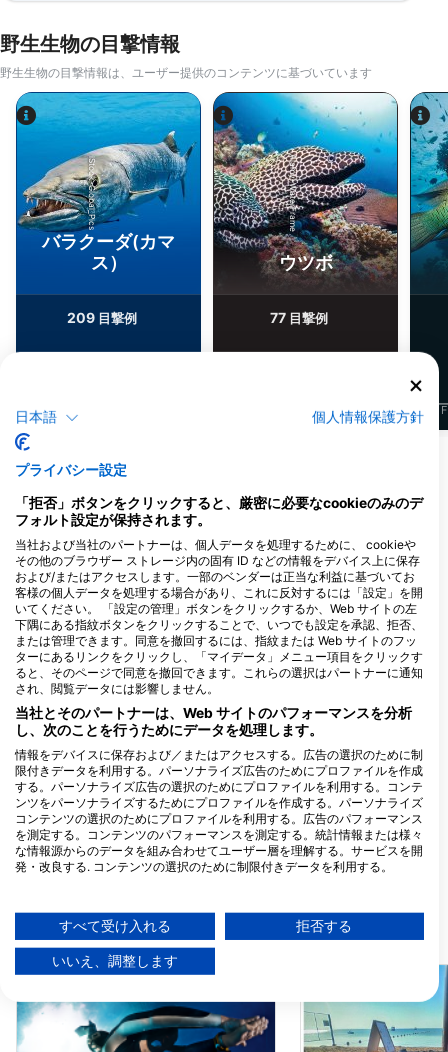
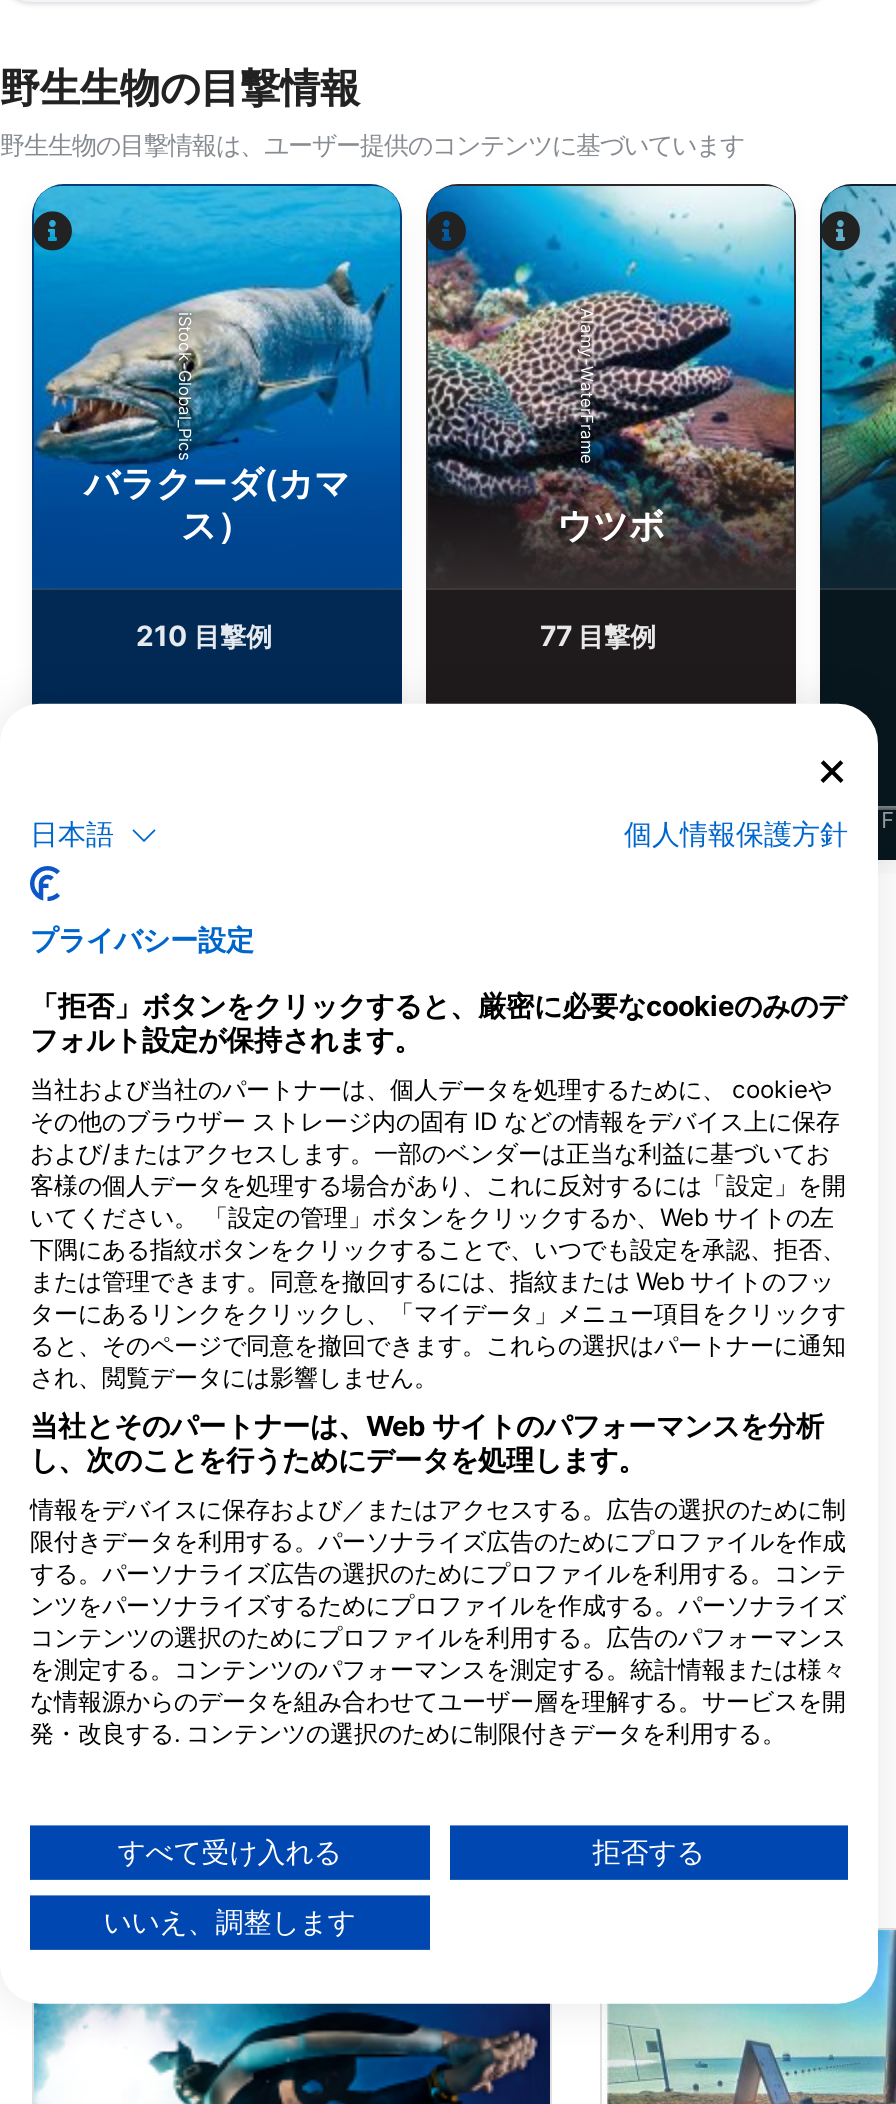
[67,309,150,326] 209目撃例 -> [136,617,298,651] 210目撃例

